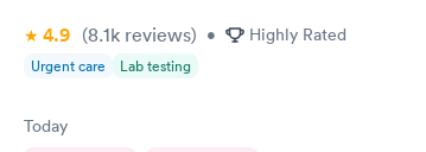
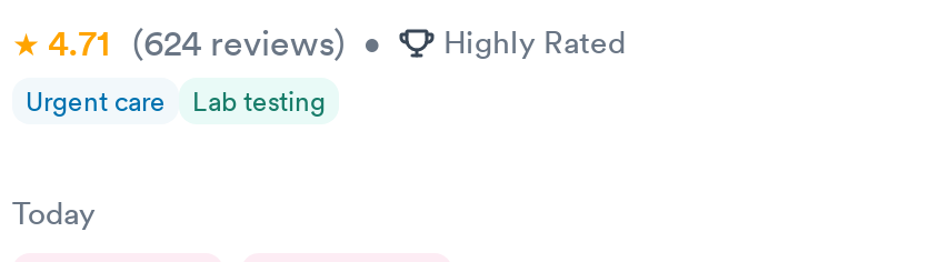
[43,23,346,47] 4.9 (8.1k reviews) • Highly Rated -> [48,20,626,67] 4.71 (624 reviews) • Highly Rated

